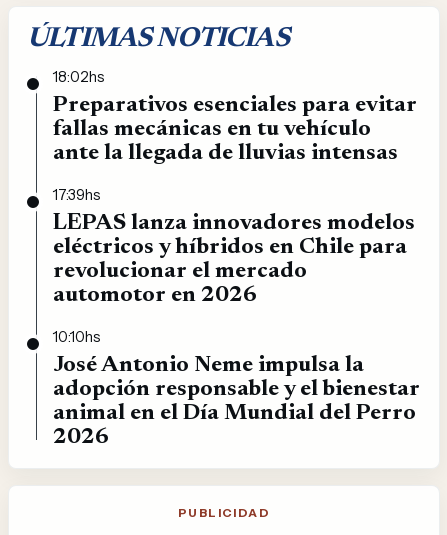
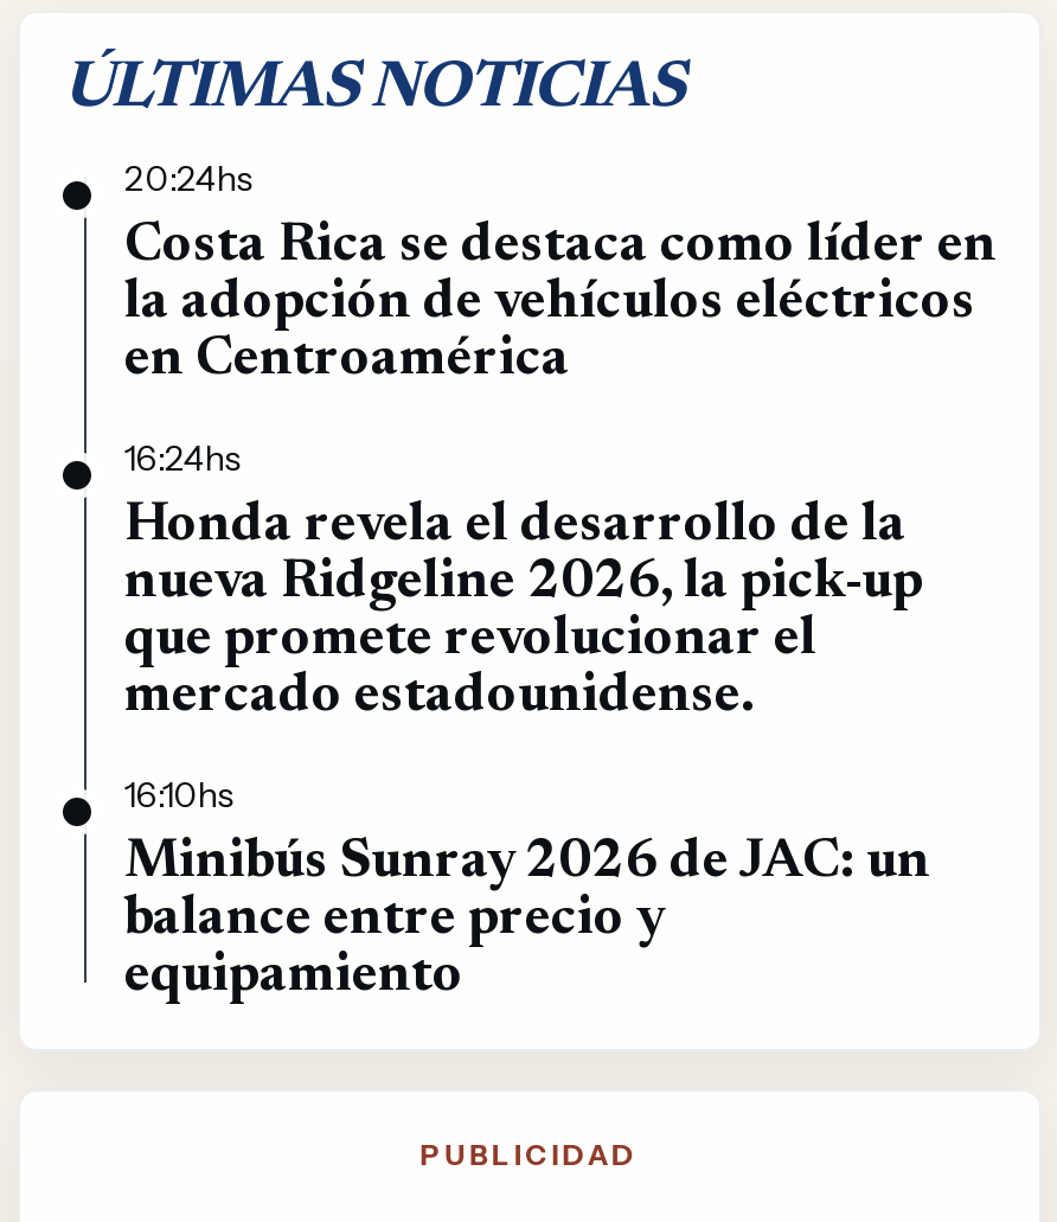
[53,68,417,165] 18:02hs | Preparativos esenciales para evitar | fallas mecánicas en tu vehículo | ante la llegada de lluvias intensas -> [124,157,997,387] 20:24hs | Costa Rica se destaca como líder en | la adopción de vehículos eléctricos | en Centroamérica
[53,186,415,307] 17:39hs | LEPAS lanza innovadores modelos | eléctricos y híbridos en Chile para | revolucionar el mercado | automotor en 2026 -> [124,437,923,724] 16:24hs | Honda revela el desarrollo de la | nueva Ridgeline 2026, la pick-up | que promete revolucionar el | mercado estadounidense.
[53,328,420,449] 10:10hs | José Antonio Neme impulsa la | adopción responsable y el bienestar | animal en el Día Mundial del Perro | 2026 -> [124,774,930,1004] 16:10hs | Minibús Sunray 2026 de JAC: un | balance entre precio y | equipamiento

